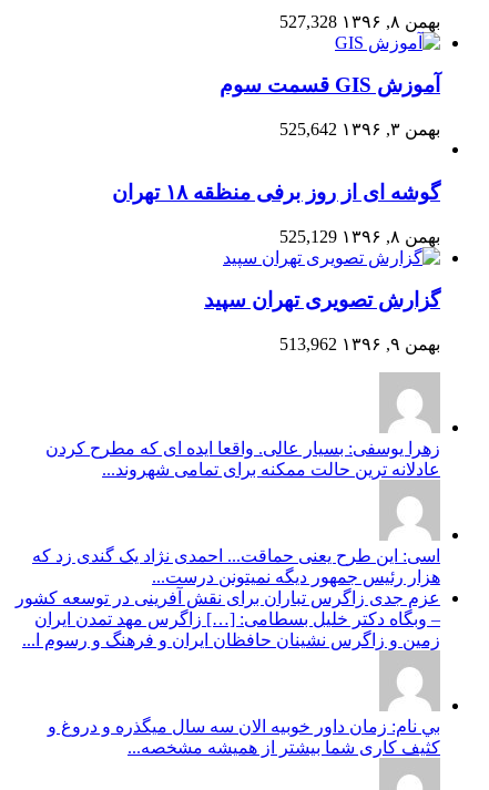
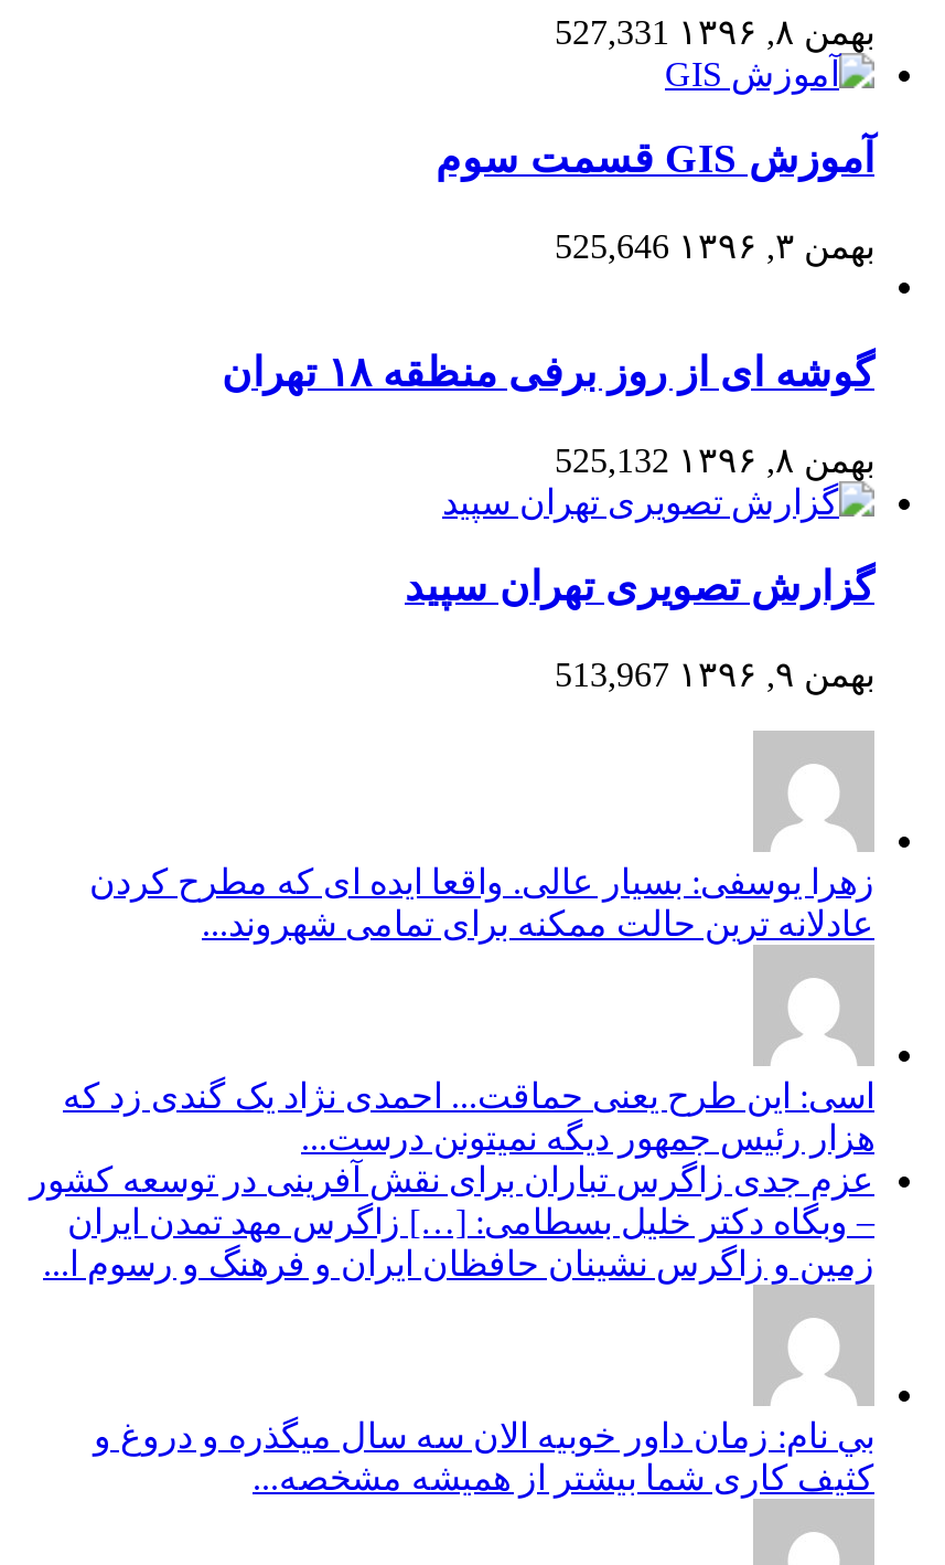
[279,12,337,31] 527,328 -> [555,13,669,50] 527,331
[279,120,337,139] 525,642 -> [555,228,669,265] 525,646
[279,227,337,246] 525,129 -> [555,441,669,478] 525,132
[279,335,337,354] 513,962 -> [555,656,669,693] 513,967

